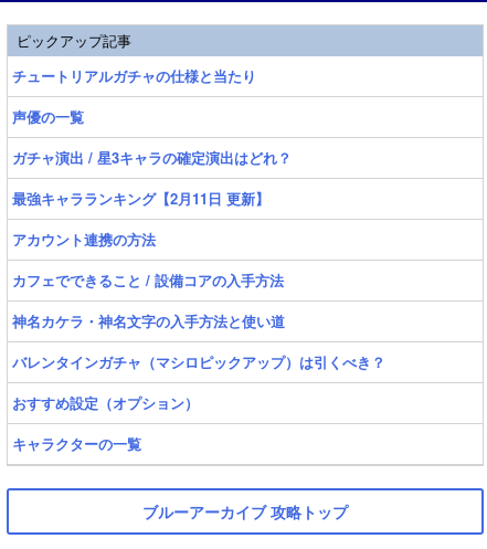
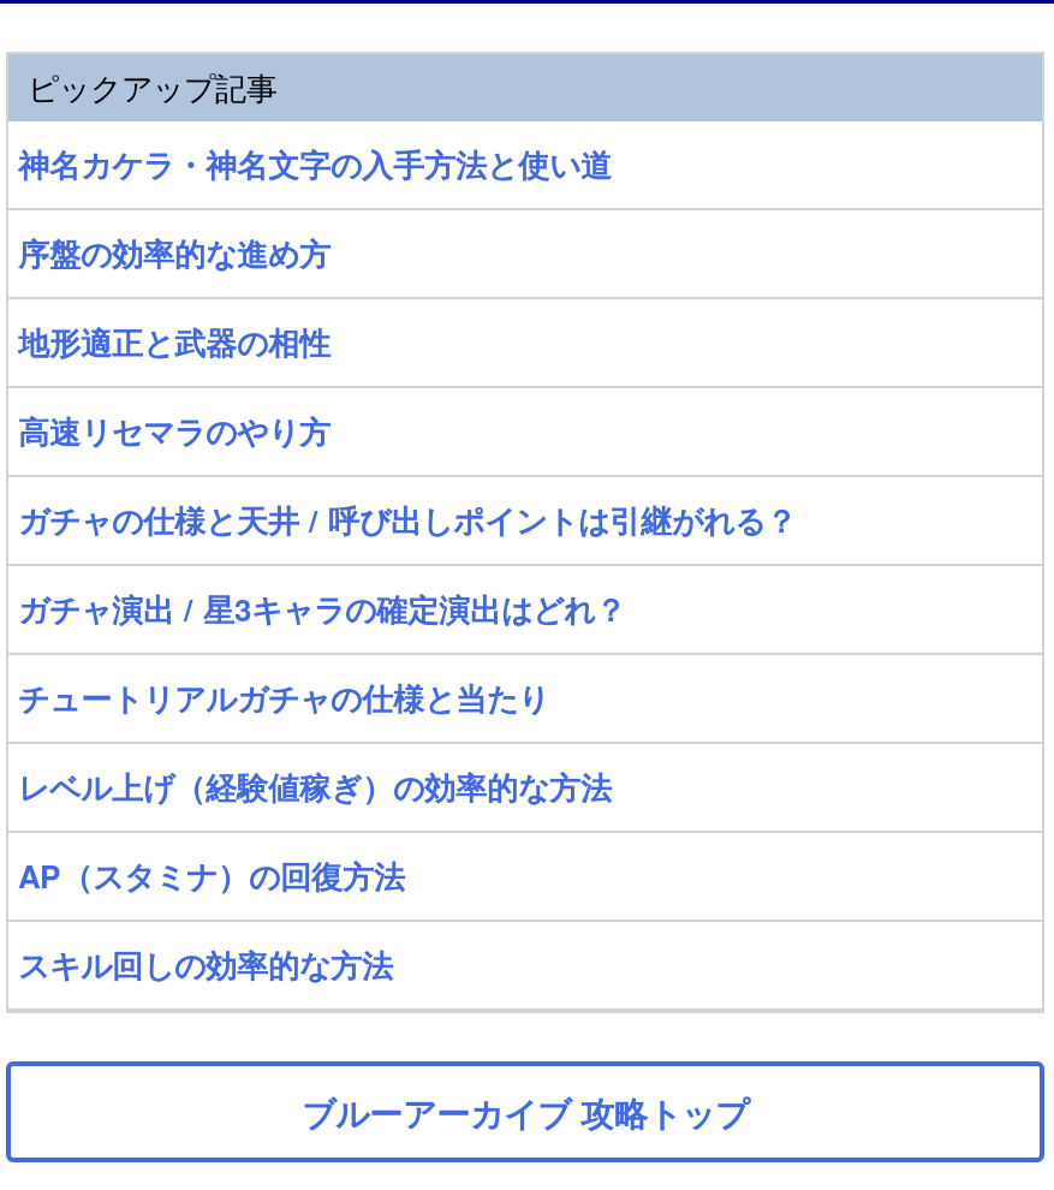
none -> [18,229,797,542] 序盤の効率的な進め方 | 地形適正と武器の相性 | 高速リセマラのやり方 | ガチャの仕様と天井 / 呼び出しポイントは引継がれる？
moved [12,65,256,86] -> [18,674,549,720]: チュートリアルガチャの仕様と当たり
[12,106,385,454] 声優の一覧 | 最強キャラランキング【2月11日 更新】 | アカウント連携の方法 | カフェでできること / 設備コアの入手方法 | バレンタインガチャ（マシロピックアップ）は引くべき？ | おすすめ設定（オプション） | キャラクターの一覧 -> [18,763,612,986] レベル上げ（経験値稼ぎ）の効率的な方法 | AP（スタミナ）の回復方法 | スキル回しの効率的な方法
moved [12,147,292,168] -> [18,585,626,631]: ガチャ演出 / 星3キャラの確定演出はどれ？
moved [12,310,285,331] -> [18,140,612,186]: 神名カケラ・神名文字の入手方法と使い道

